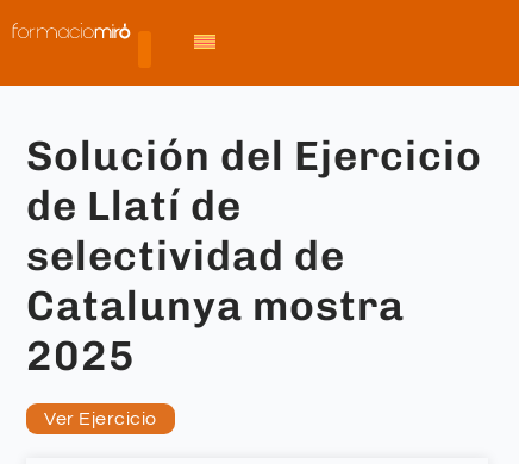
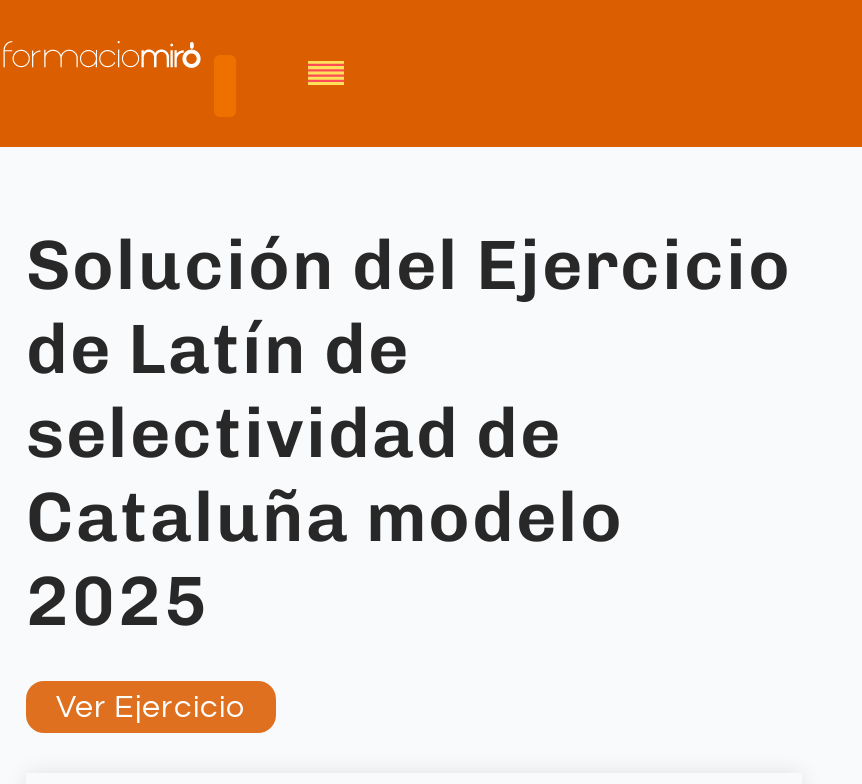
[26,181,242,231] de Llatí de -> [26,307,410,391] de Latín de
[26,281,405,331] Catalunya mostra -> [26,475,624,559] Cataluña modelo

